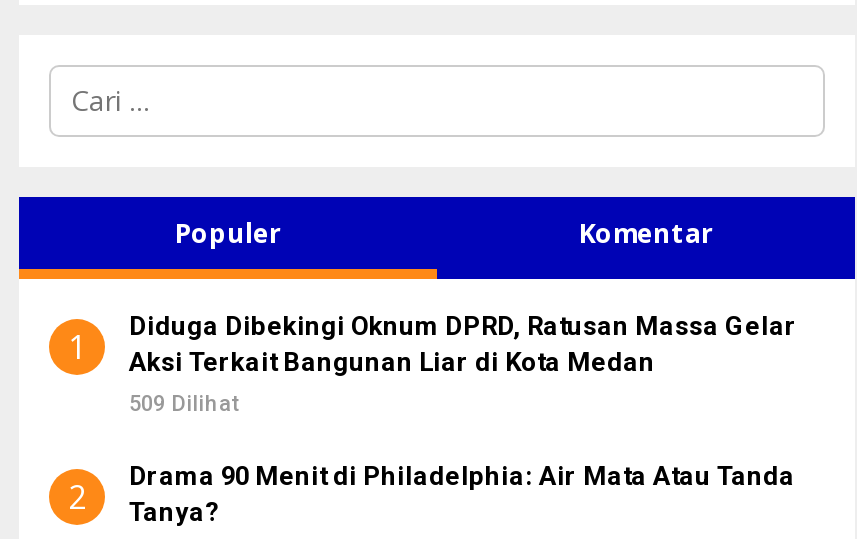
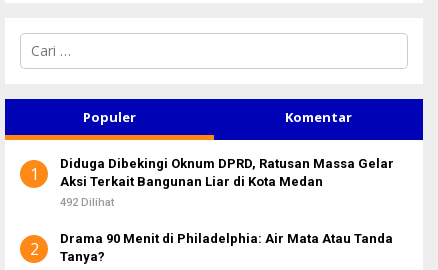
[129,392,237,418] 509 Dilihat -> [60,196,114,209] 492 Dilihat

